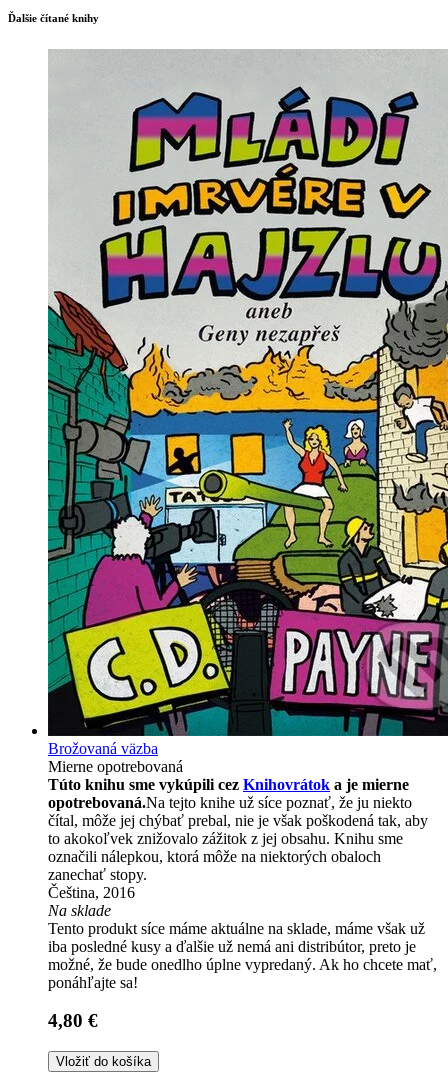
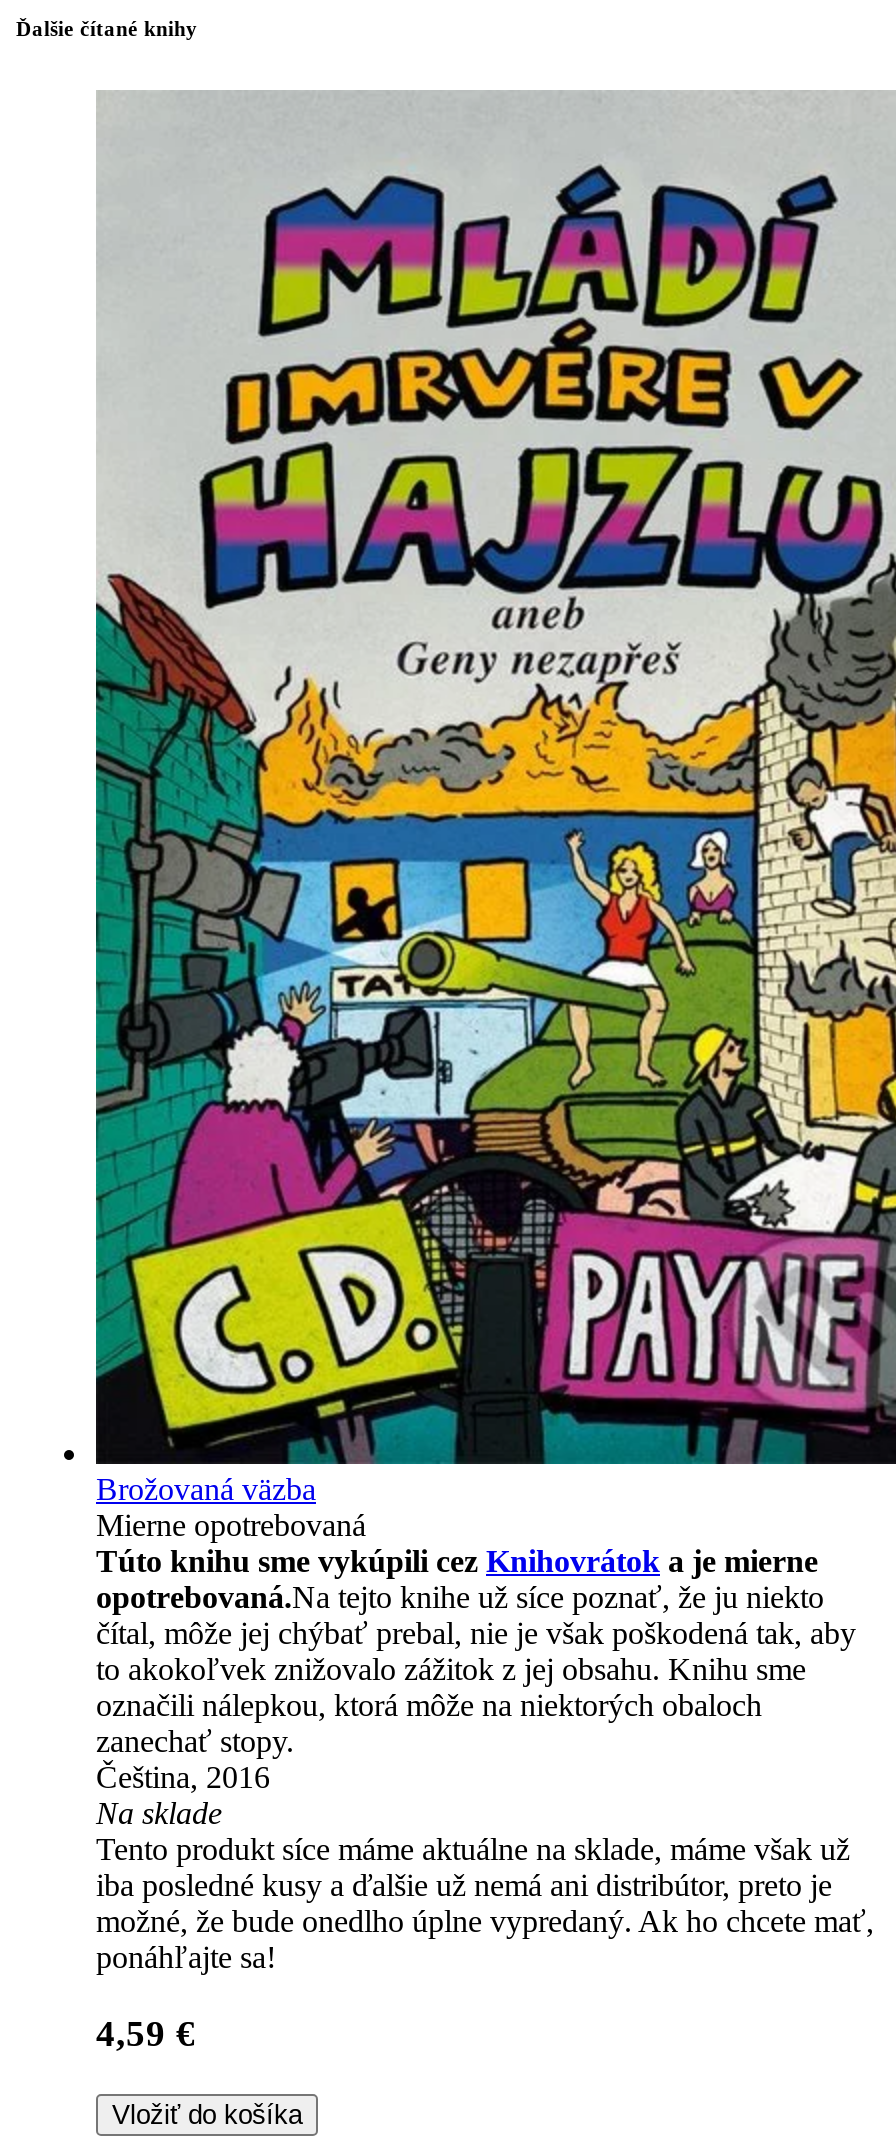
[48,1010,98,1031] 4,80 € -> [96,2013,196,2055] 4,59 €

